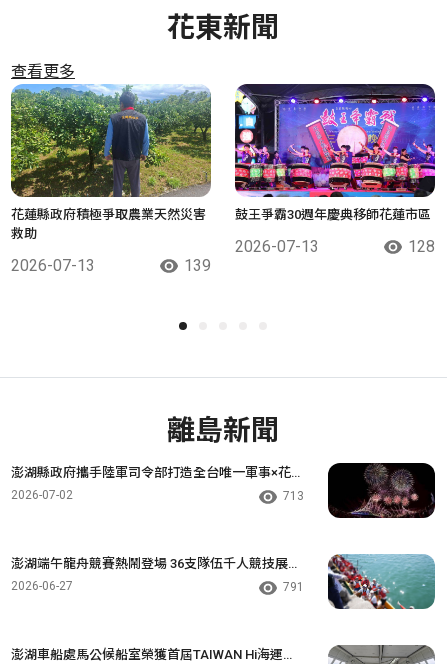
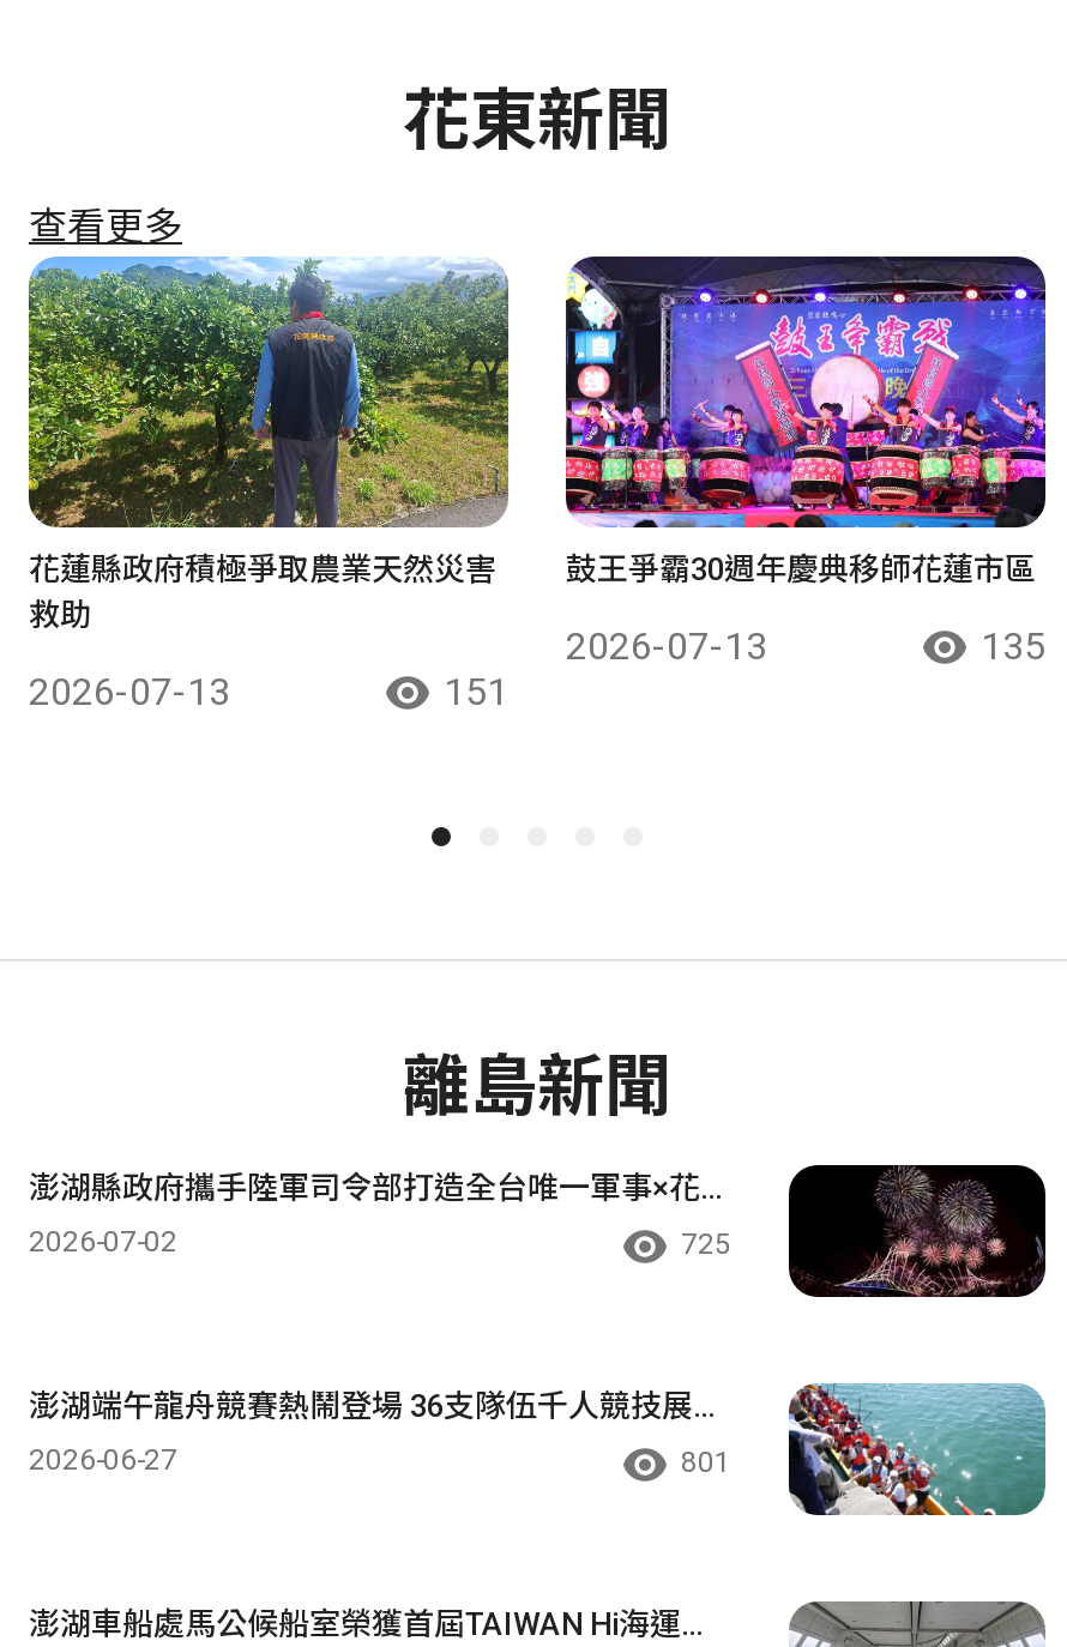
[408,237,435,256] 128 -> [981,623,1045,669] 135
[184,256,211,275] 139 -> [444,669,508,714] 151
[283,489,304,503] 713 -> [681,1228,731,1262] 725
[283,580,304,594] 791 -> [681,1447,731,1480] 801

